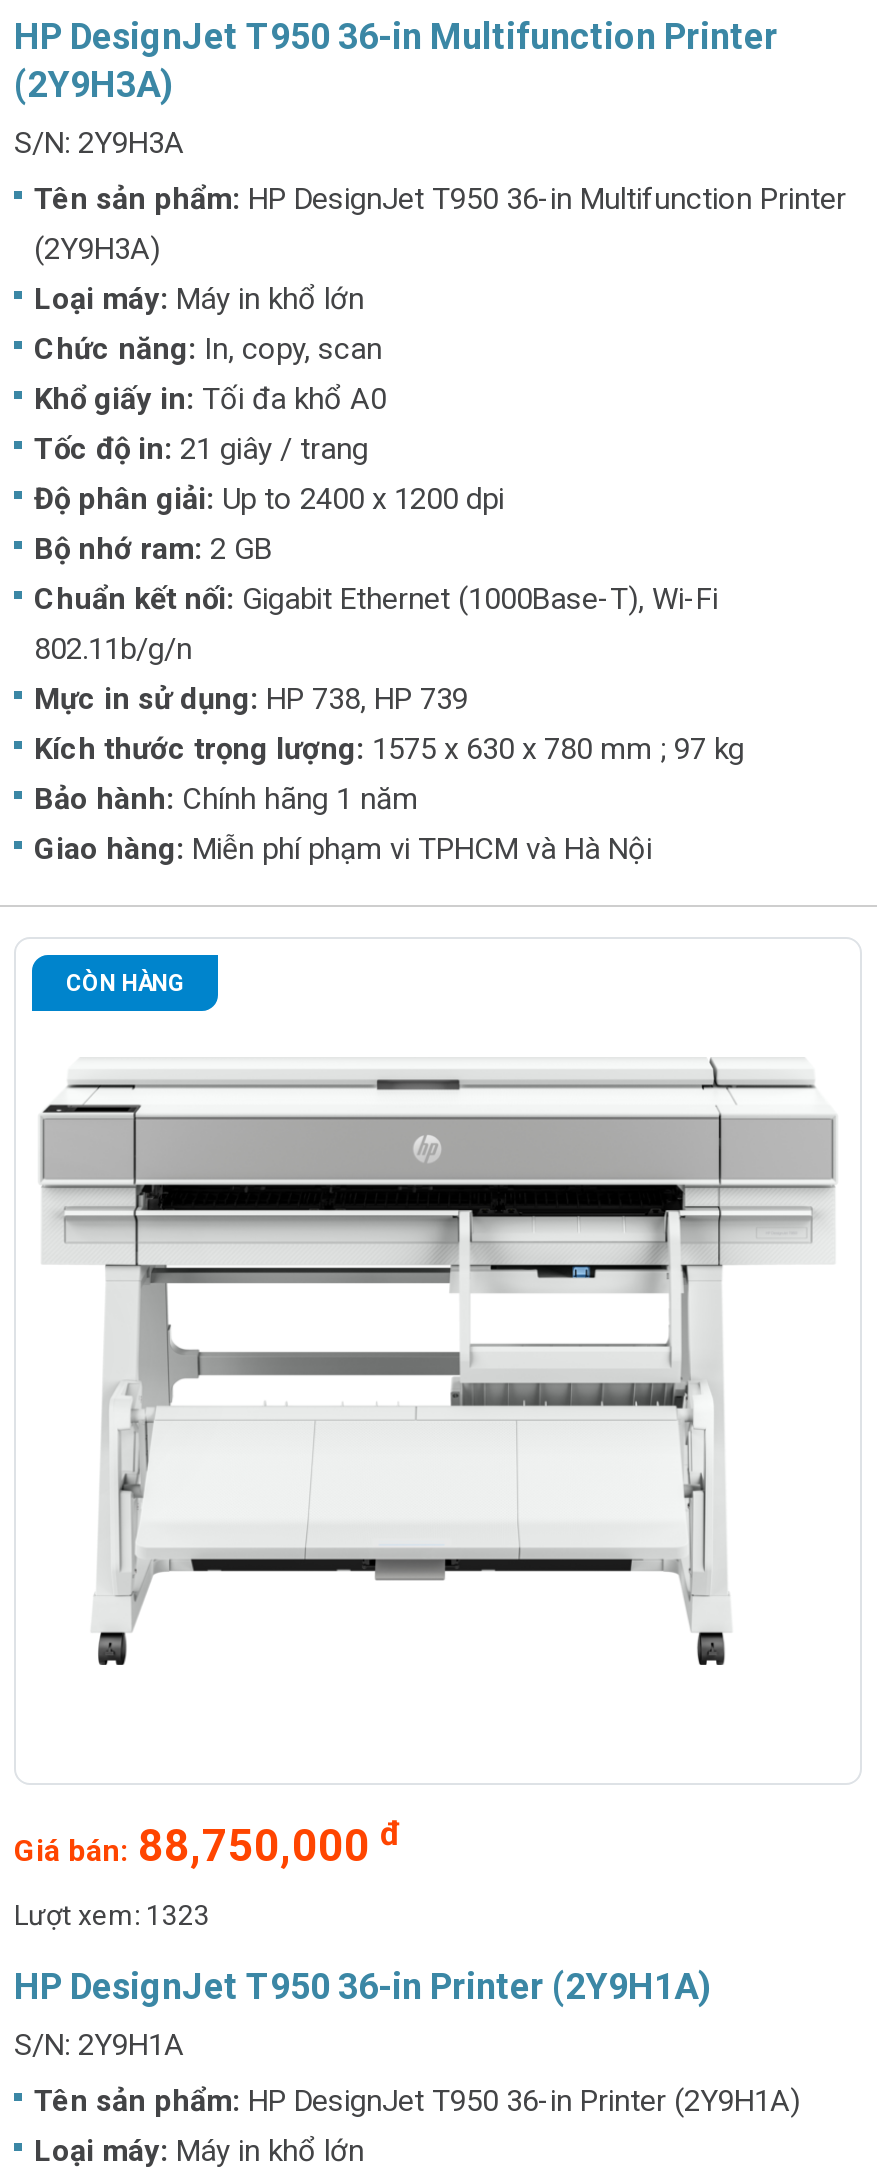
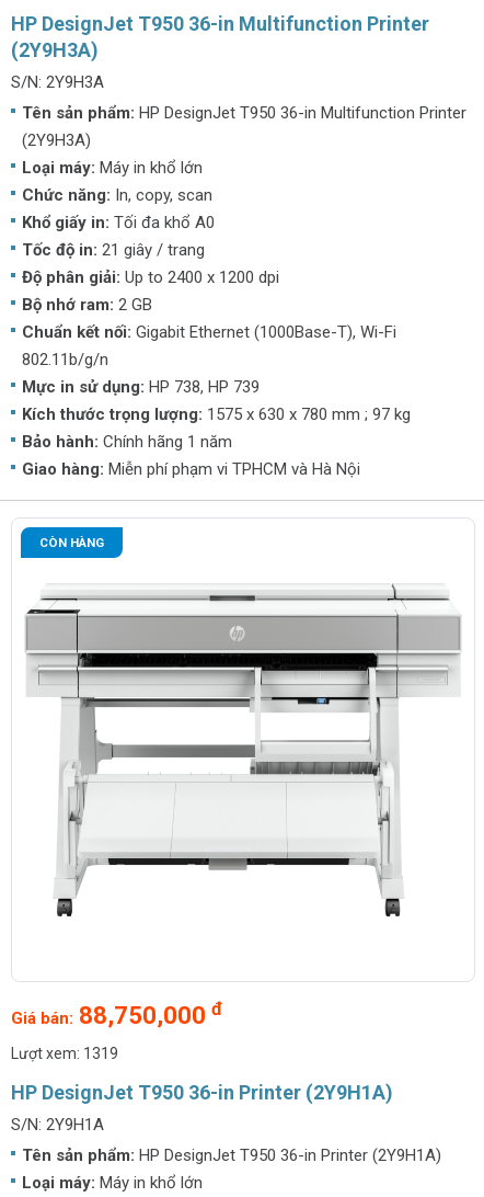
[14,1899,210,1931] Lượt xem: 1323 -> [11,1045,118,1062] Lượt xem: 1319

